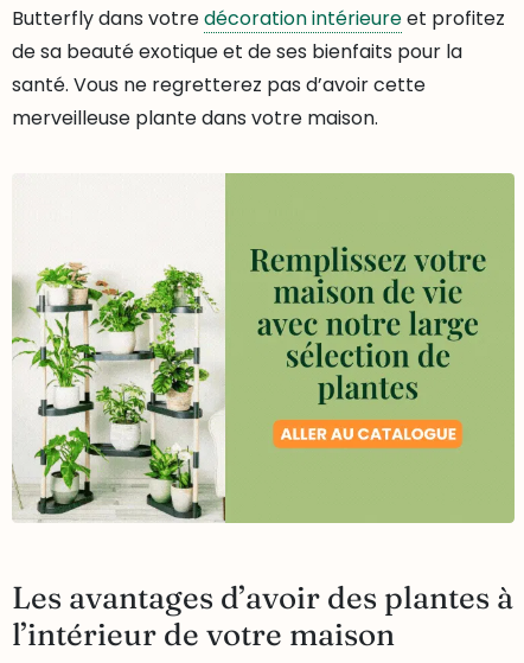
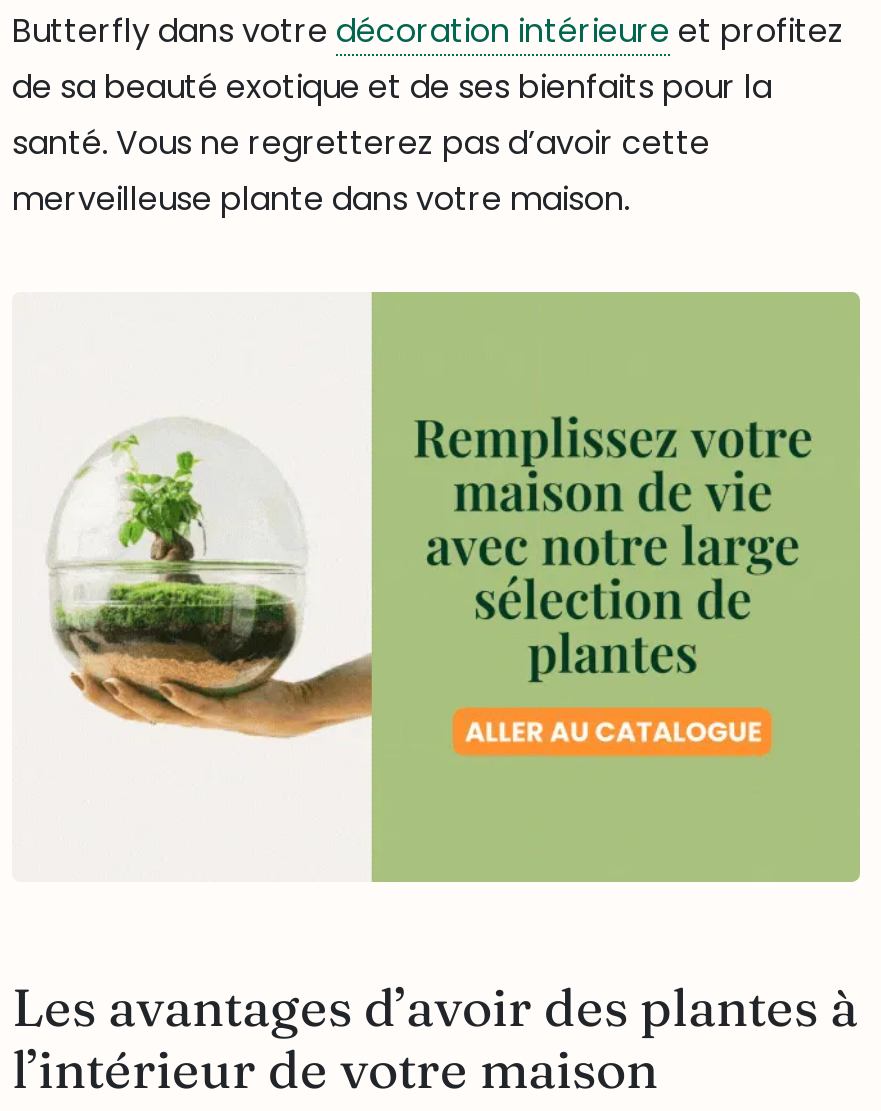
[11,250,226,523] [image] -> [12,418,374,878] [image]

